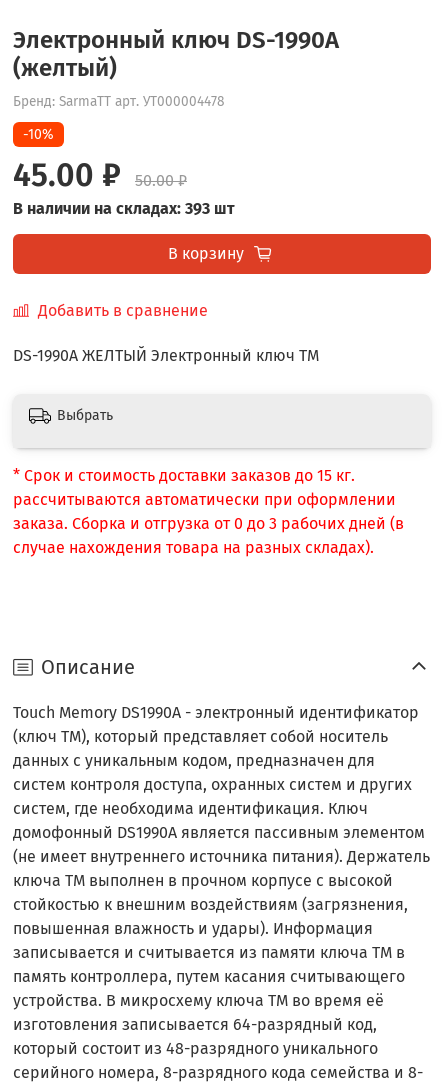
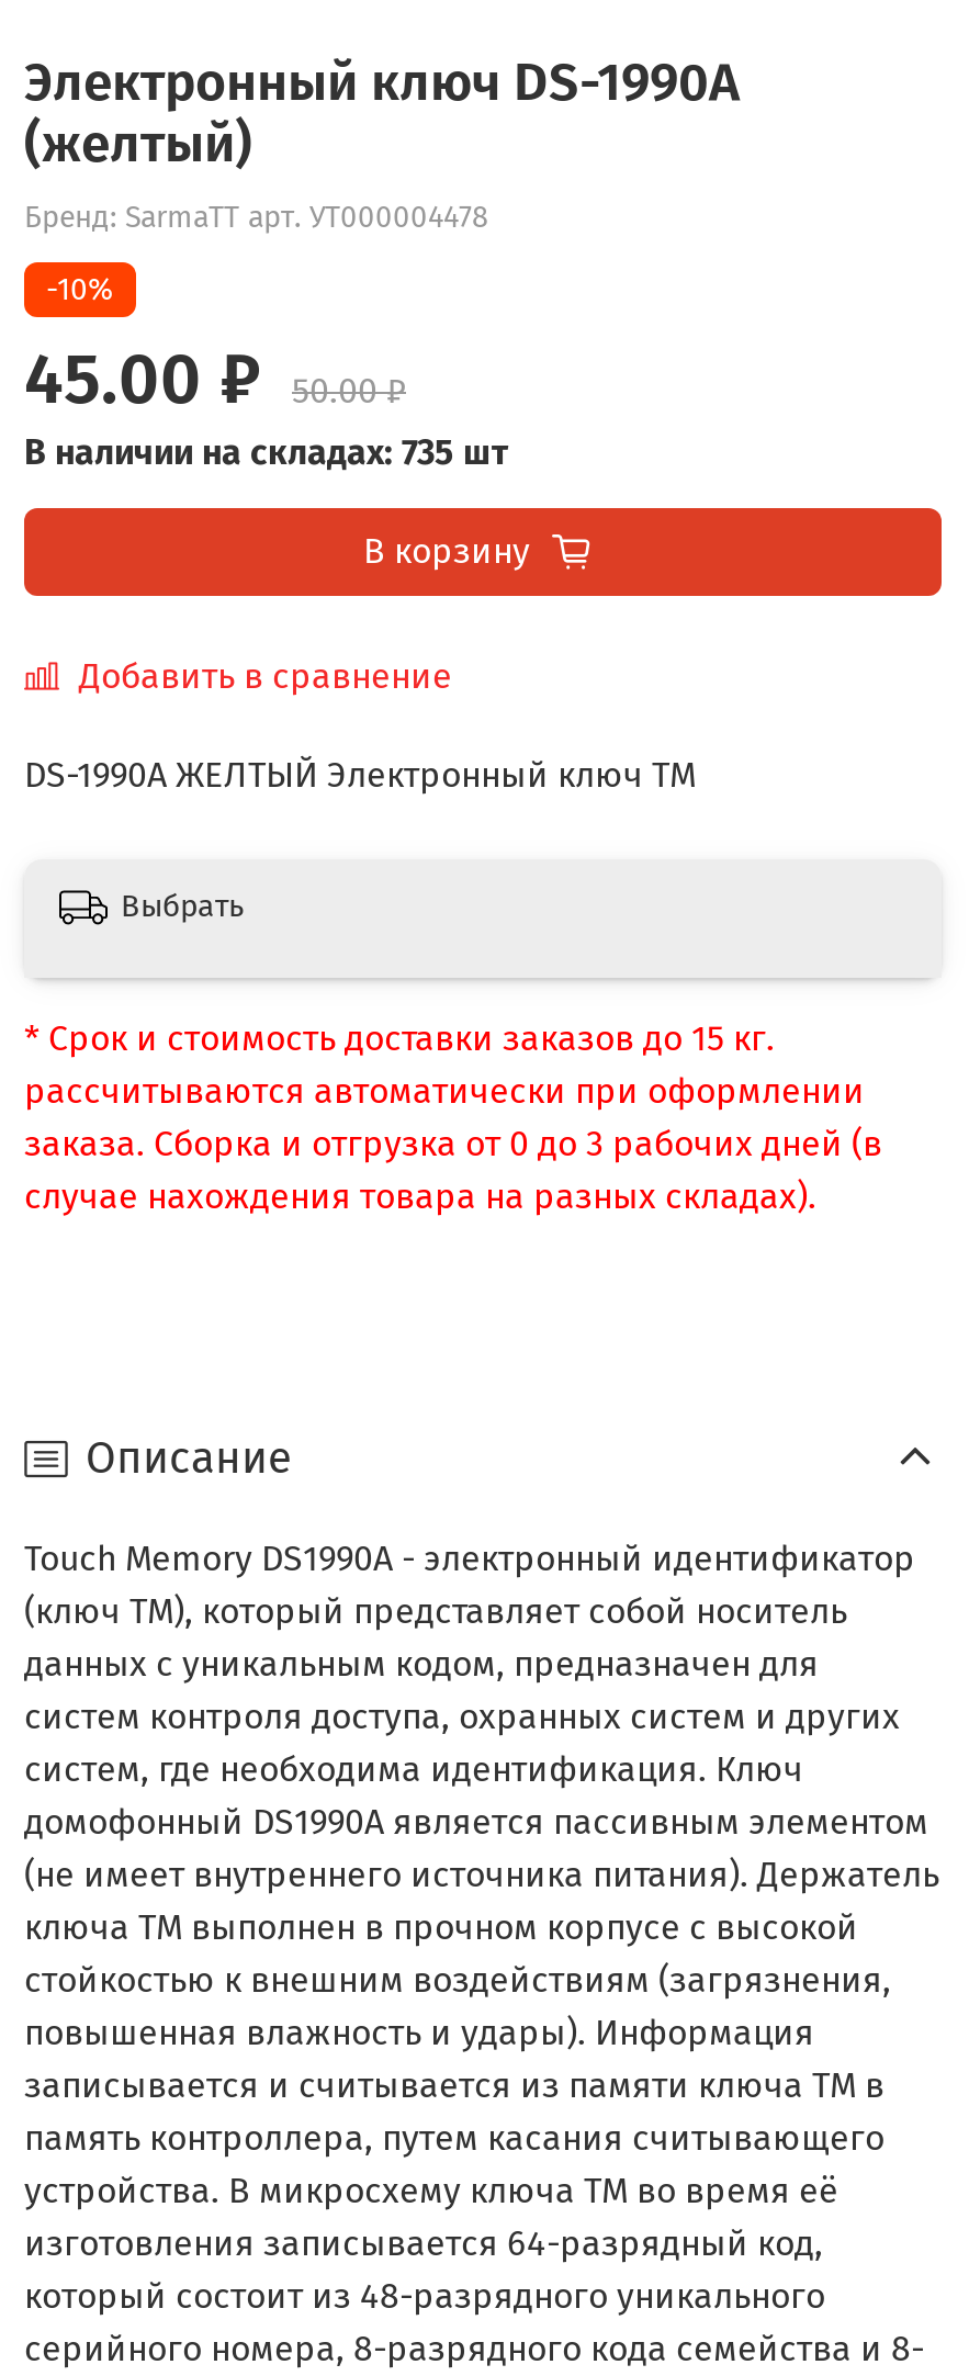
[13,199,235,218] В наличии на складах: 393 шт -> [24,432,509,474] В наличии на складах: 735 шт

